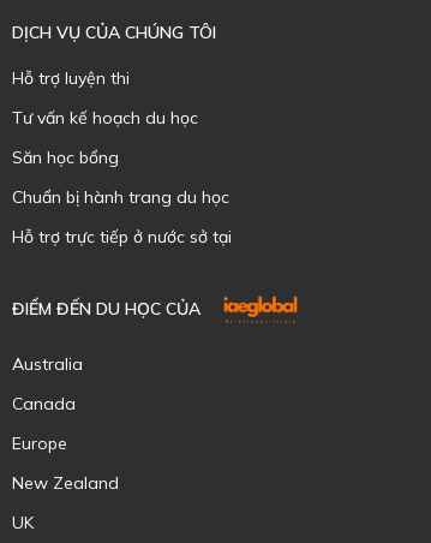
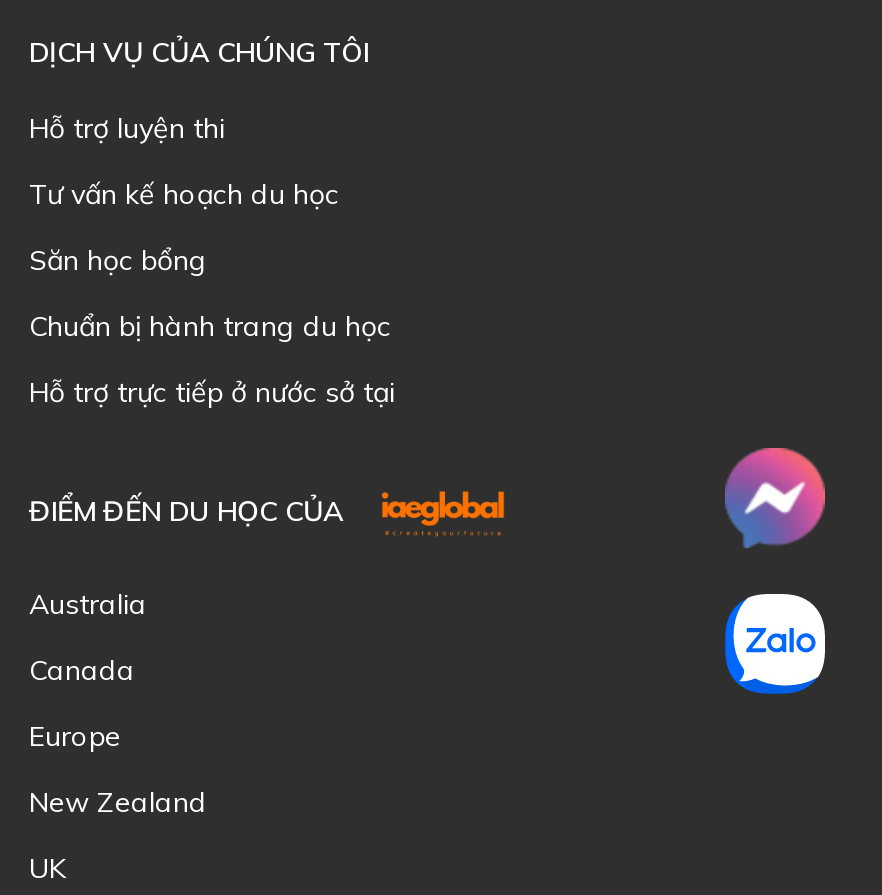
none -> [723,446,827,550] [image]
none -> [723,592,827,696] [image]

